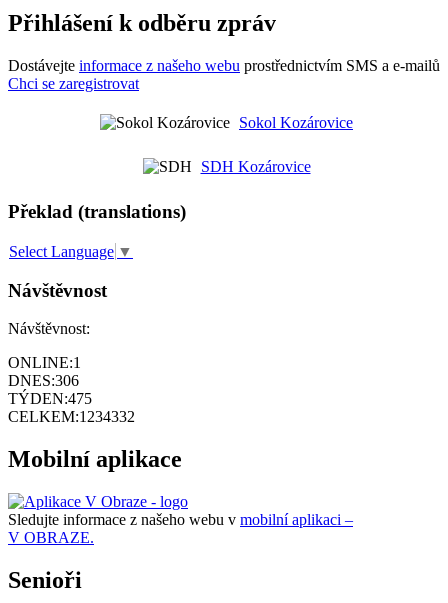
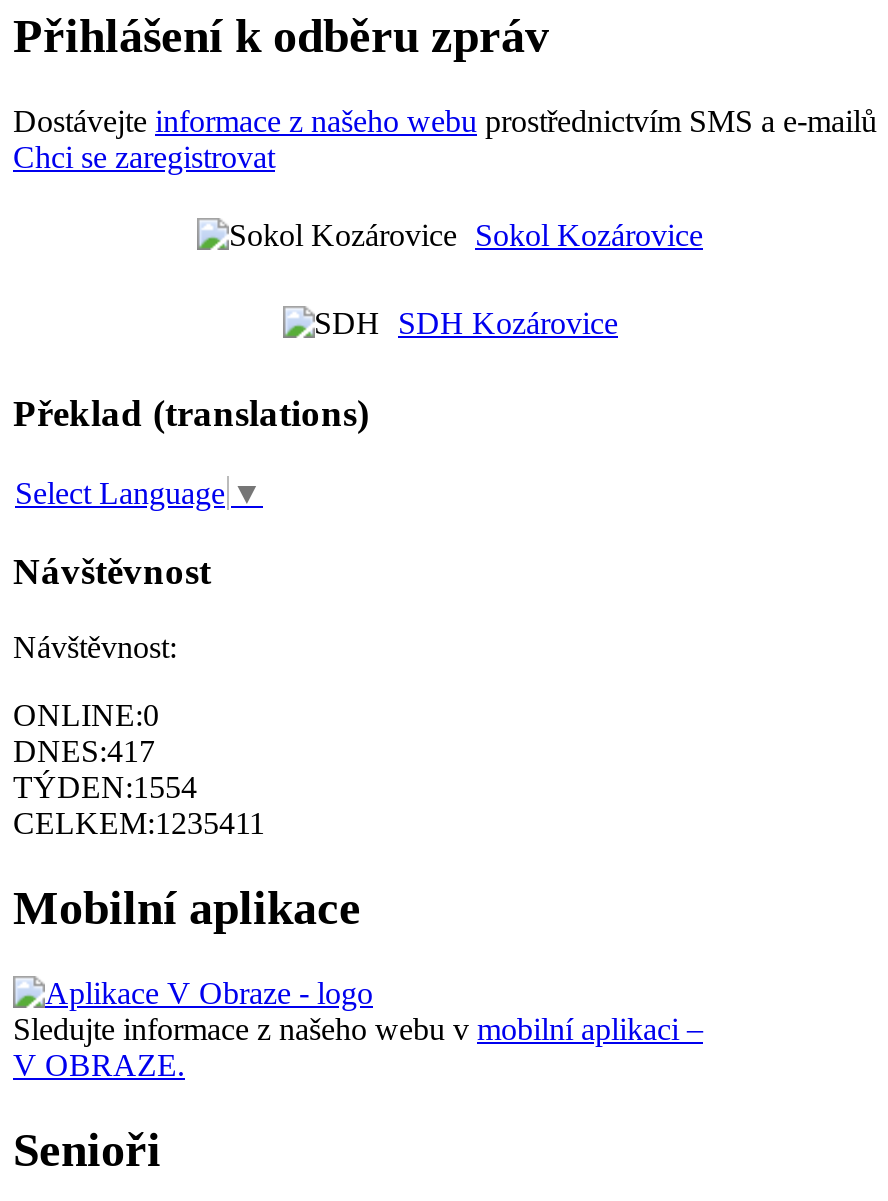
[8,354,81,371] ONLINE:1 -> [13,699,159,733] ONLINE:0
[8,372,79,389] DNES:306 -> [13,735,155,769] DNES:417
[8,390,92,407] TÝDEN:475 -> [13,771,197,805] TÝDEN:1554
[8,408,135,425] CELKEM:1234332 -> [13,807,265,841] CELKEM:1235411

